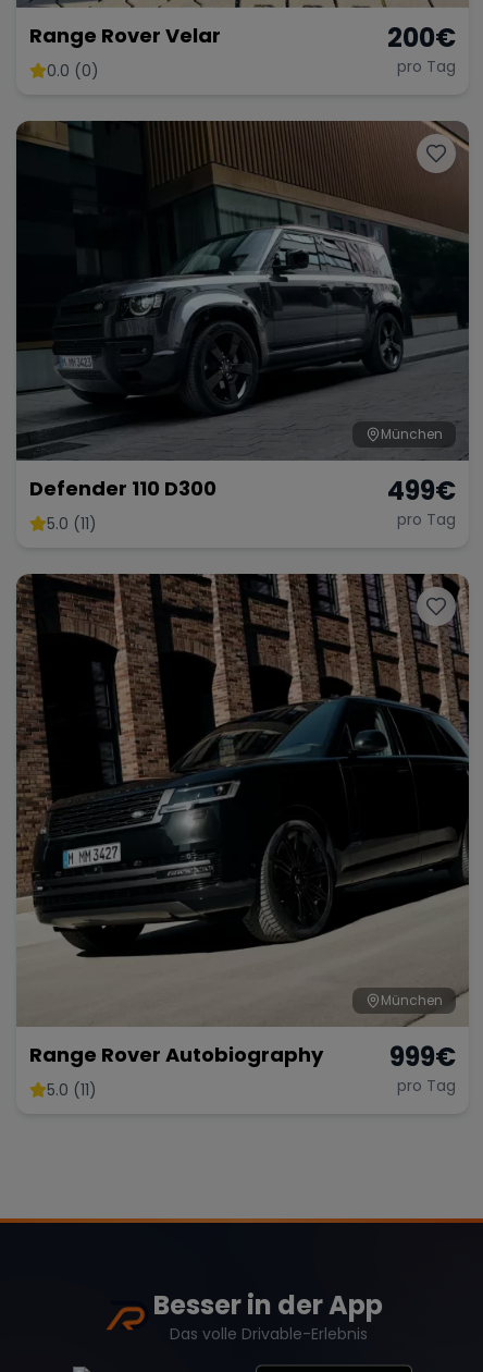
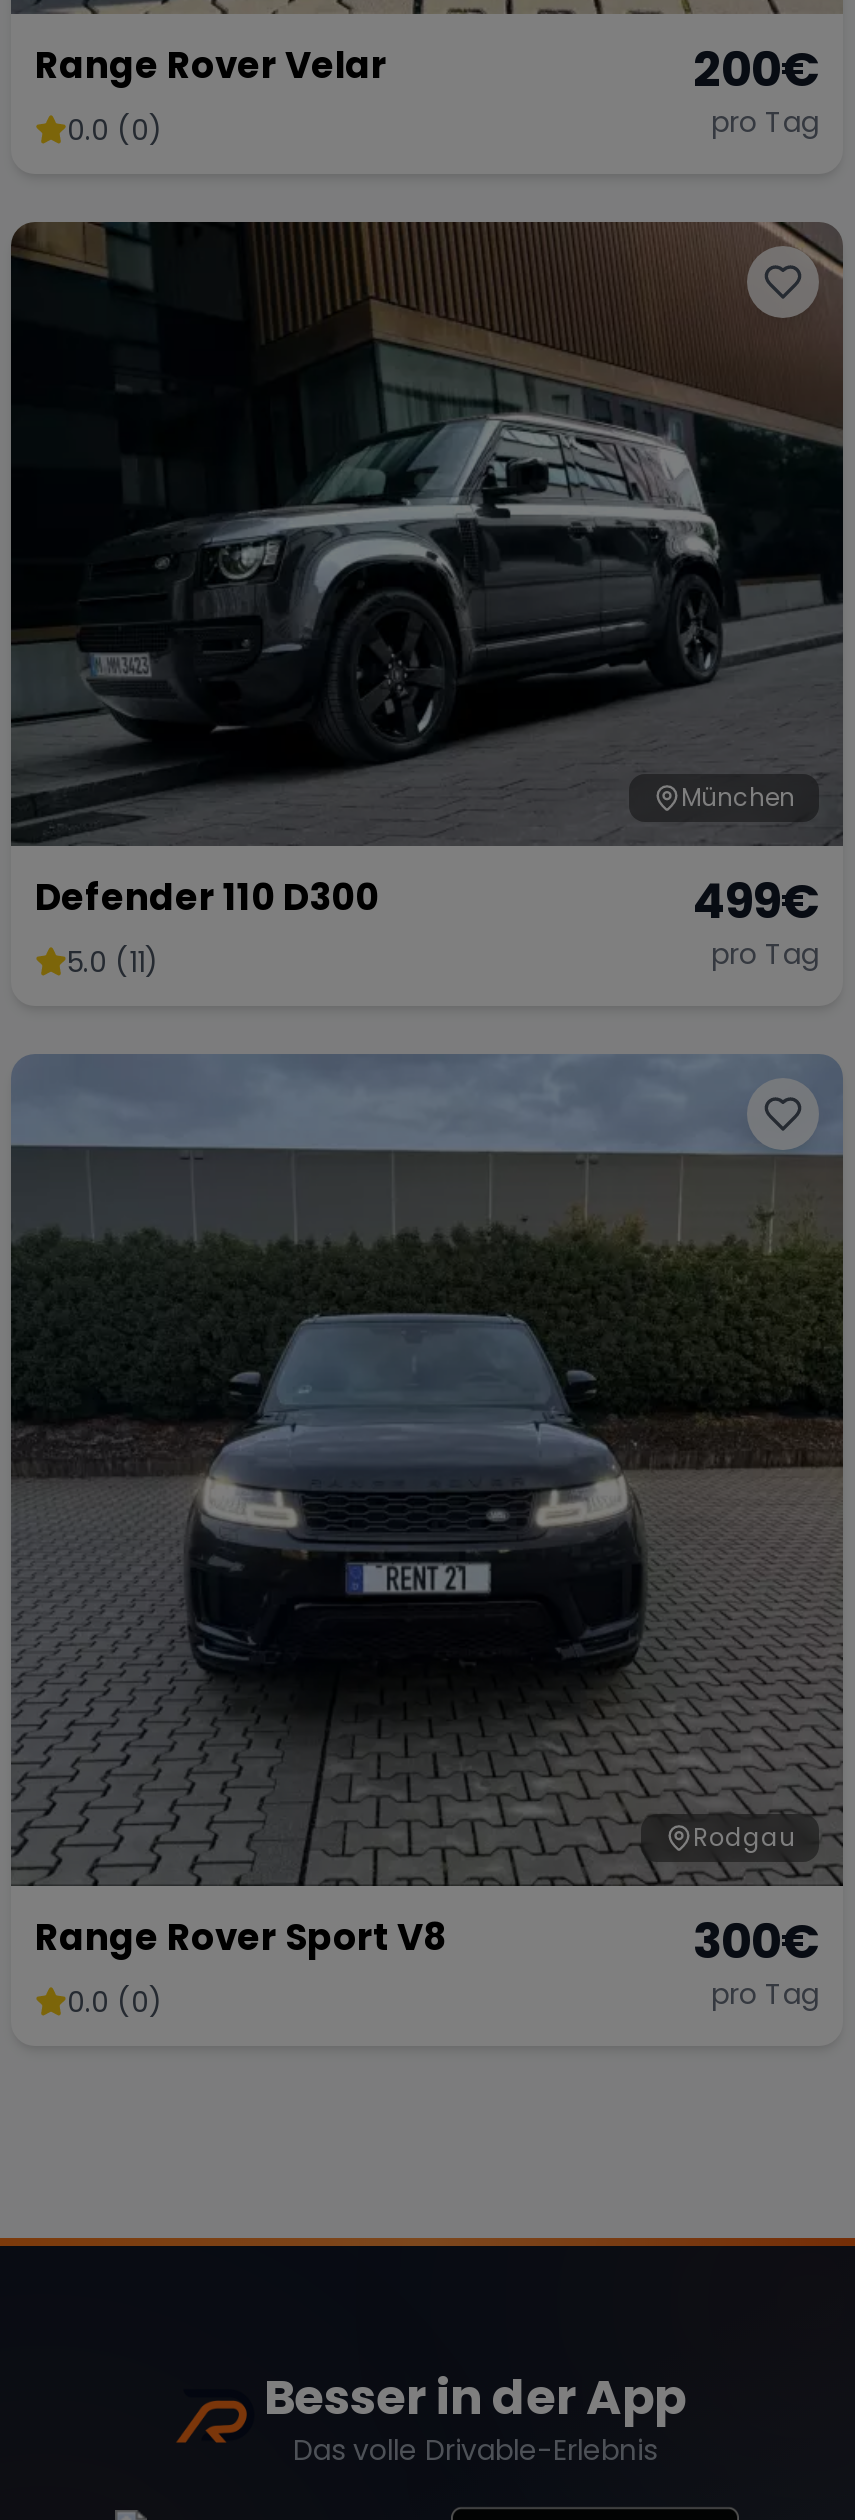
[15,573,470,1027] [image] | München -> [9,1054,845,1888] [image] | Rodgau
[29,1041,323,1101] Range Rover Autobiography | 5.0 (11) -> [35,1912,447,2022] Range Rover Sport V8 | 0.0 (0)
[389,1039,456,1075] 999€ -> [693,1908,819,1974] 300€

